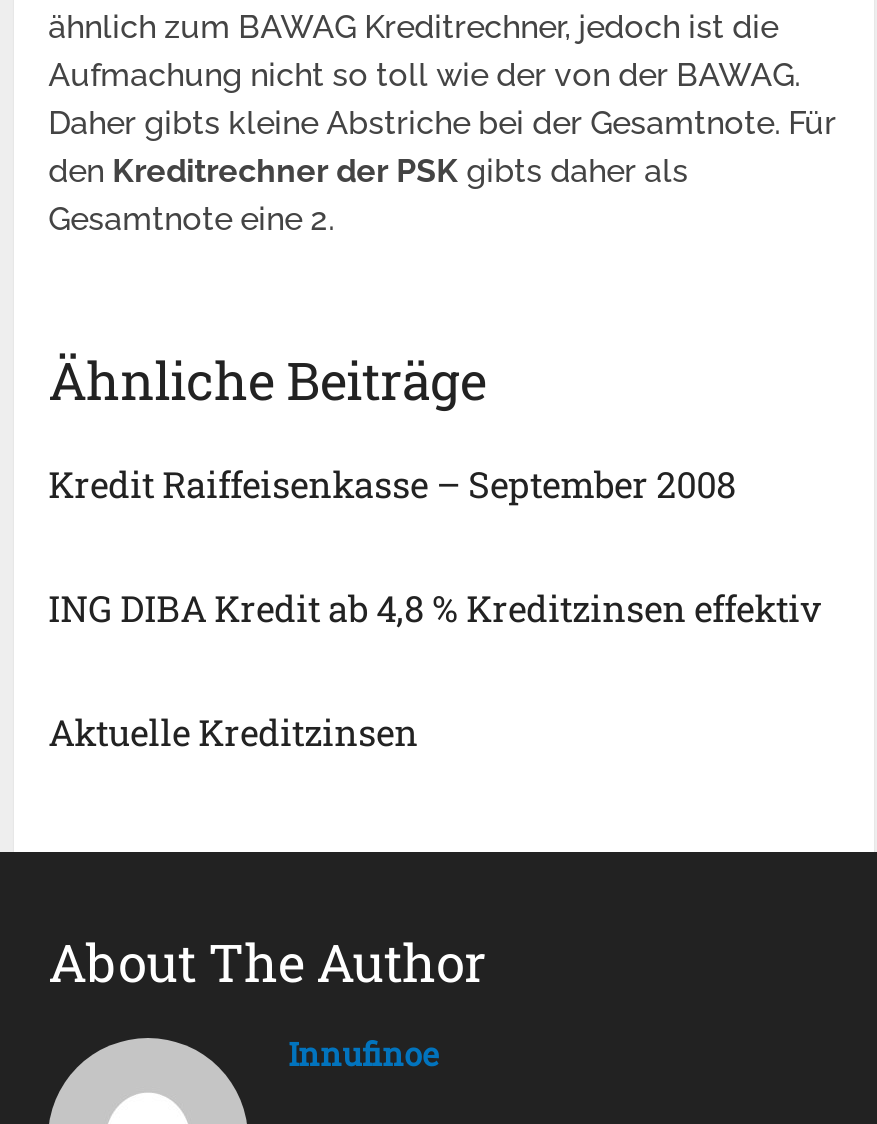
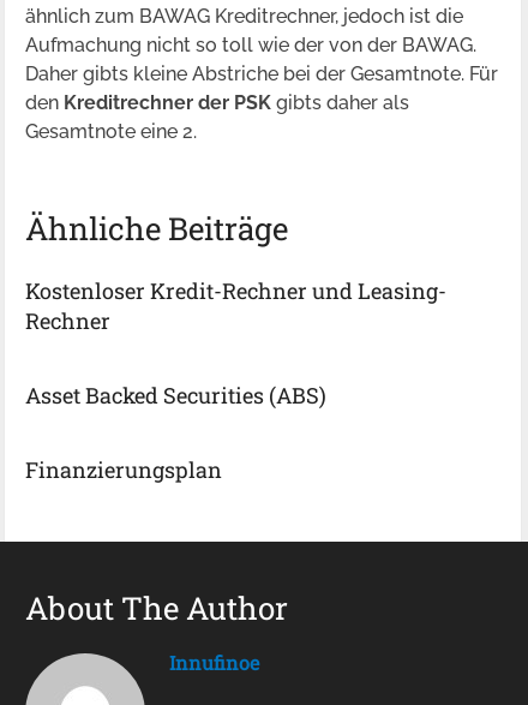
[48,459,736,507] Kredit Raiffeisenkasse – September 2008 -> [25,276,447,334] Kostenloser Kredit-Rechner und Leasing- | Rechner
[48,583,822,631] ING DIBA Kredit ab 4,8 % Kreditzinsen effektiv -> [25,380,327,409] Asset Backed Securities (ABS)
[48,707,418,755] Aktuelle Kreditzinsen -> [25,455,222,483] Finanzierungsplan

